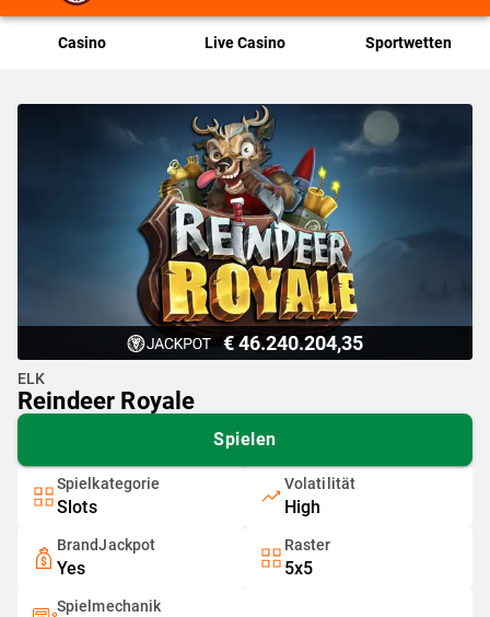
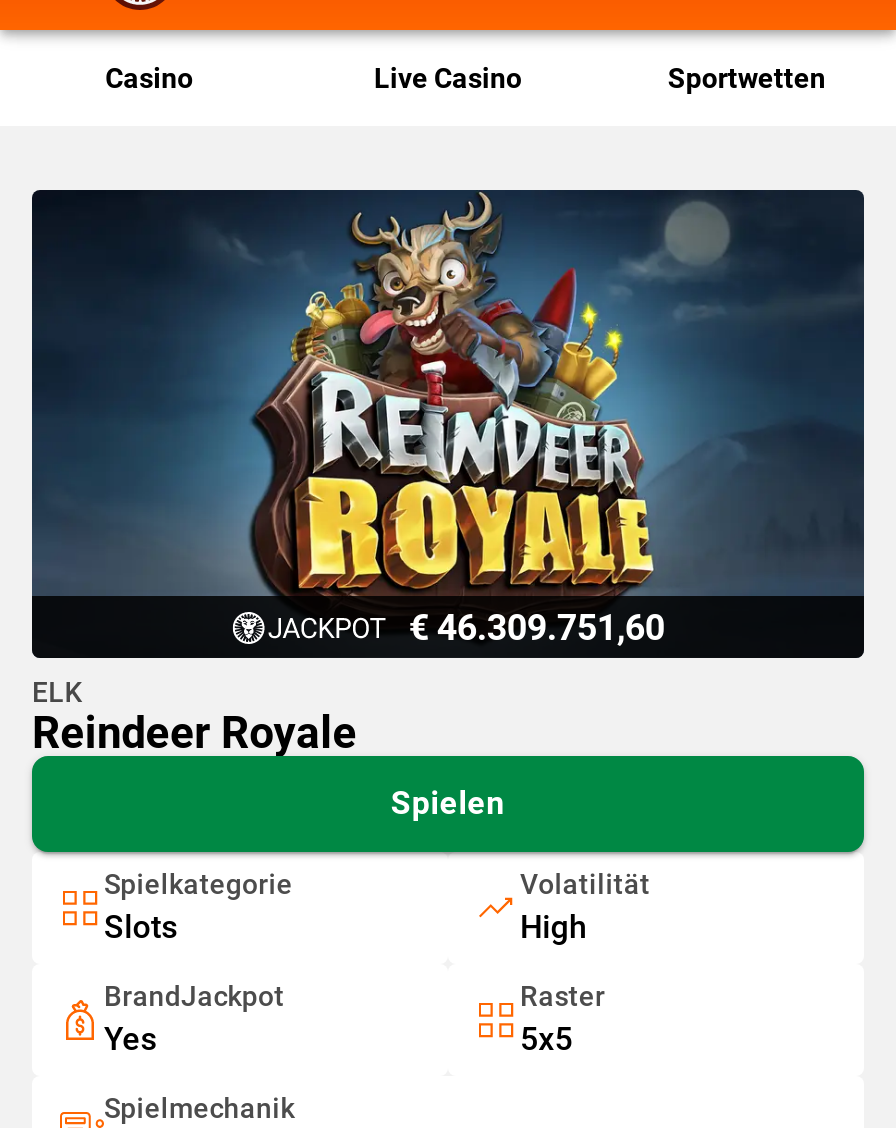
[224,331,364,354] € 46.240.204,35 -> [409,606,665,648] € 46.309.751,60

